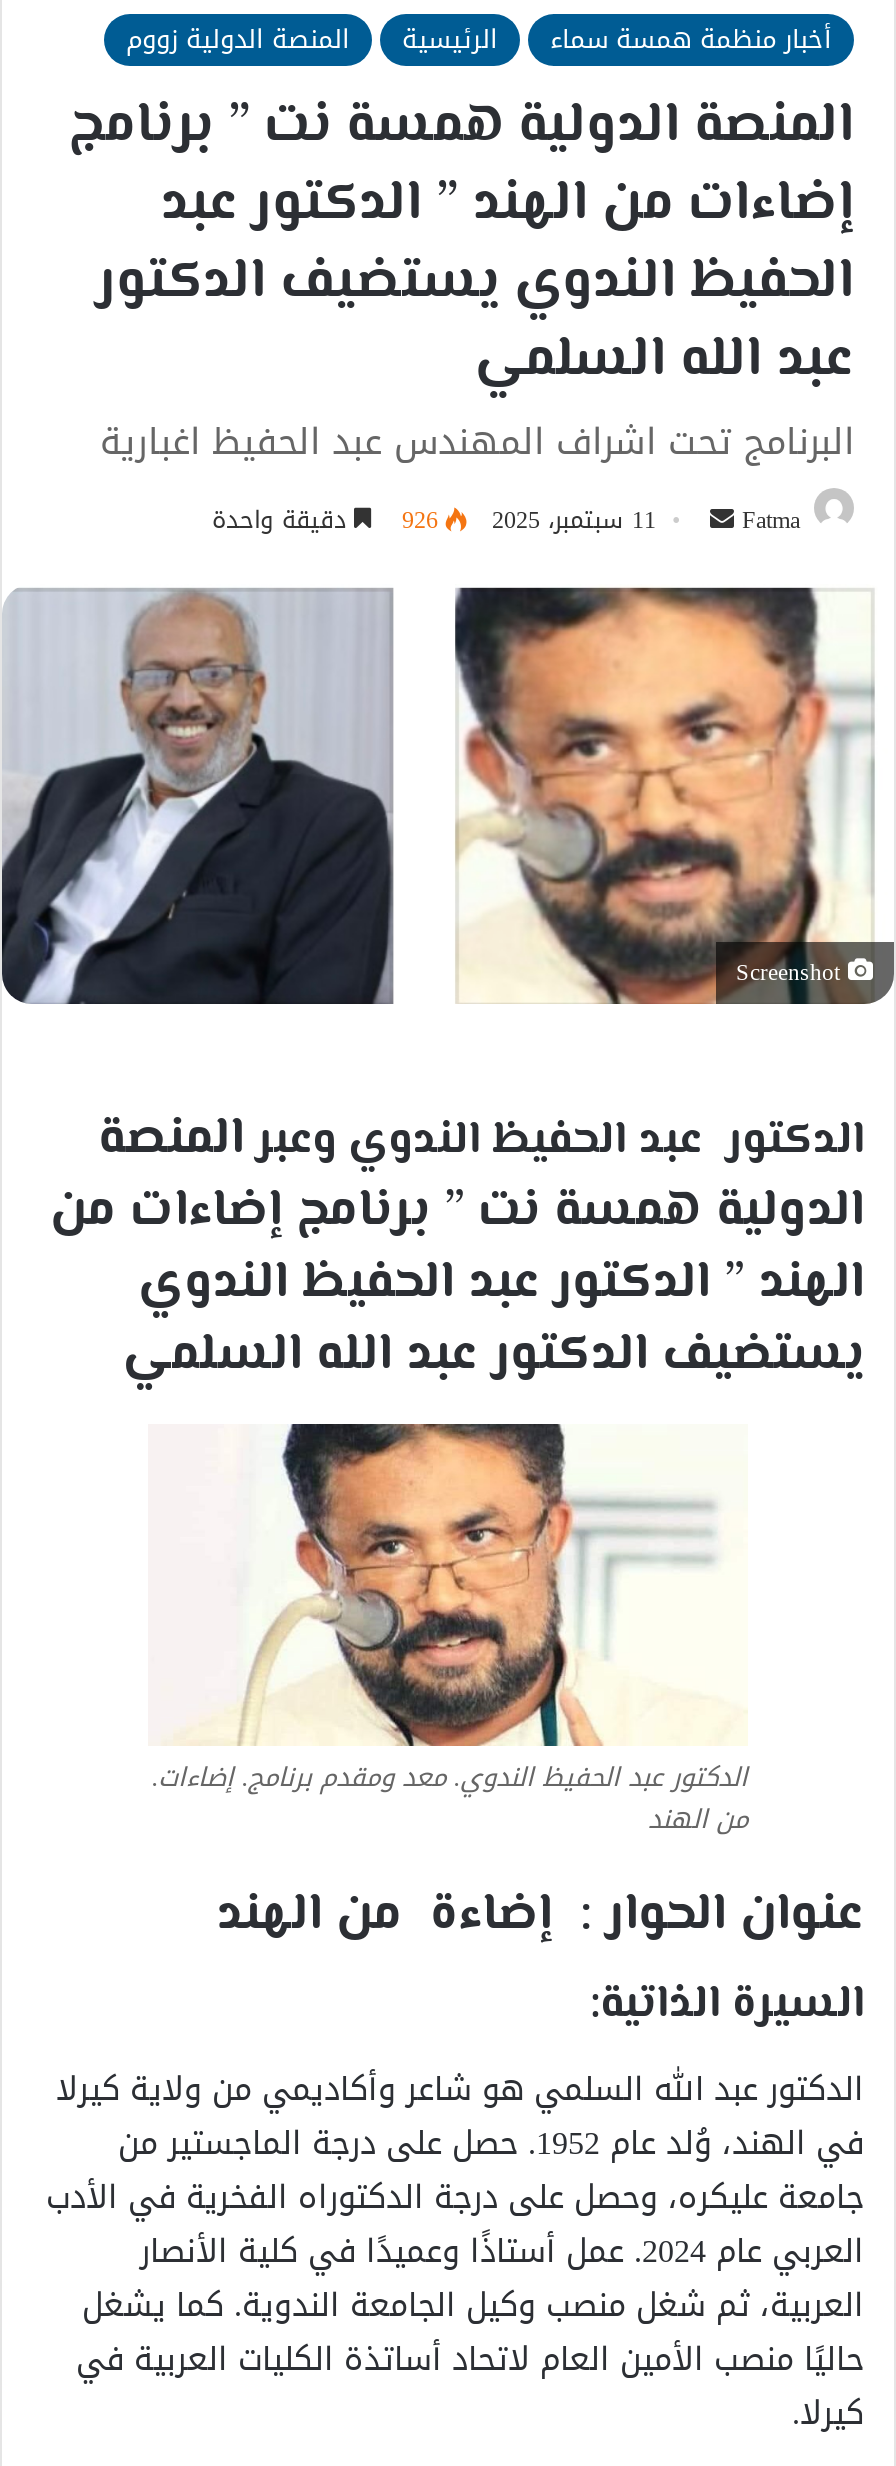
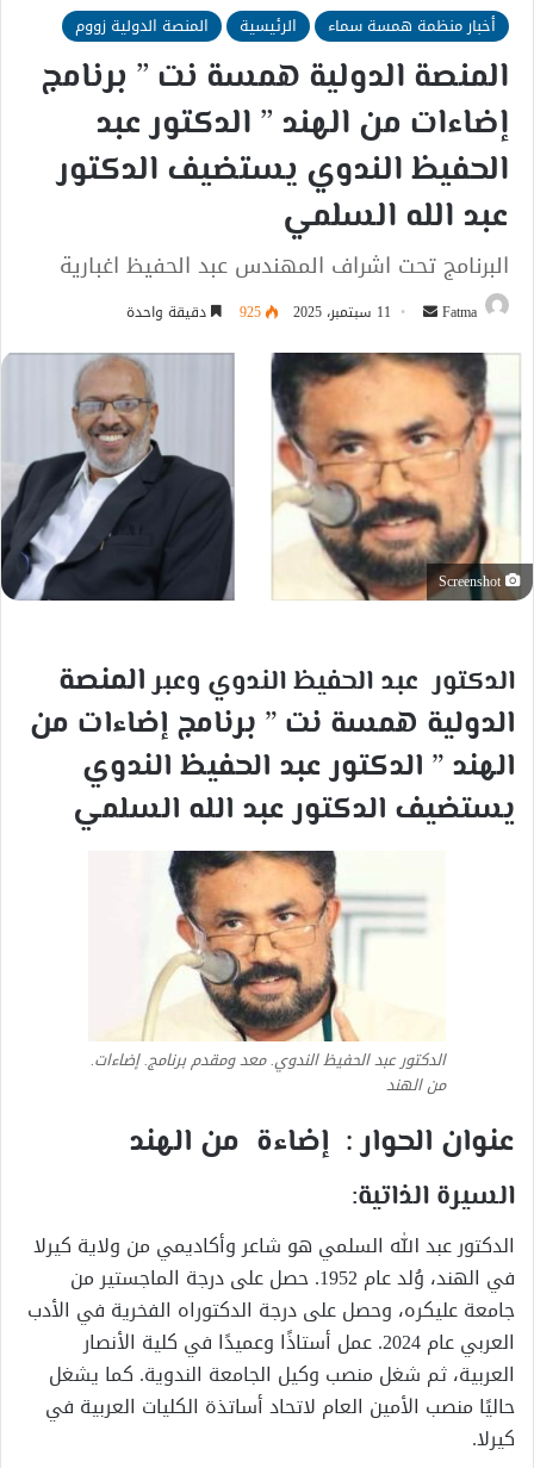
[212,498,438,542] 926 دقيقة واحدة -> [126,299,261,325] 925 دقيقة واحدة

